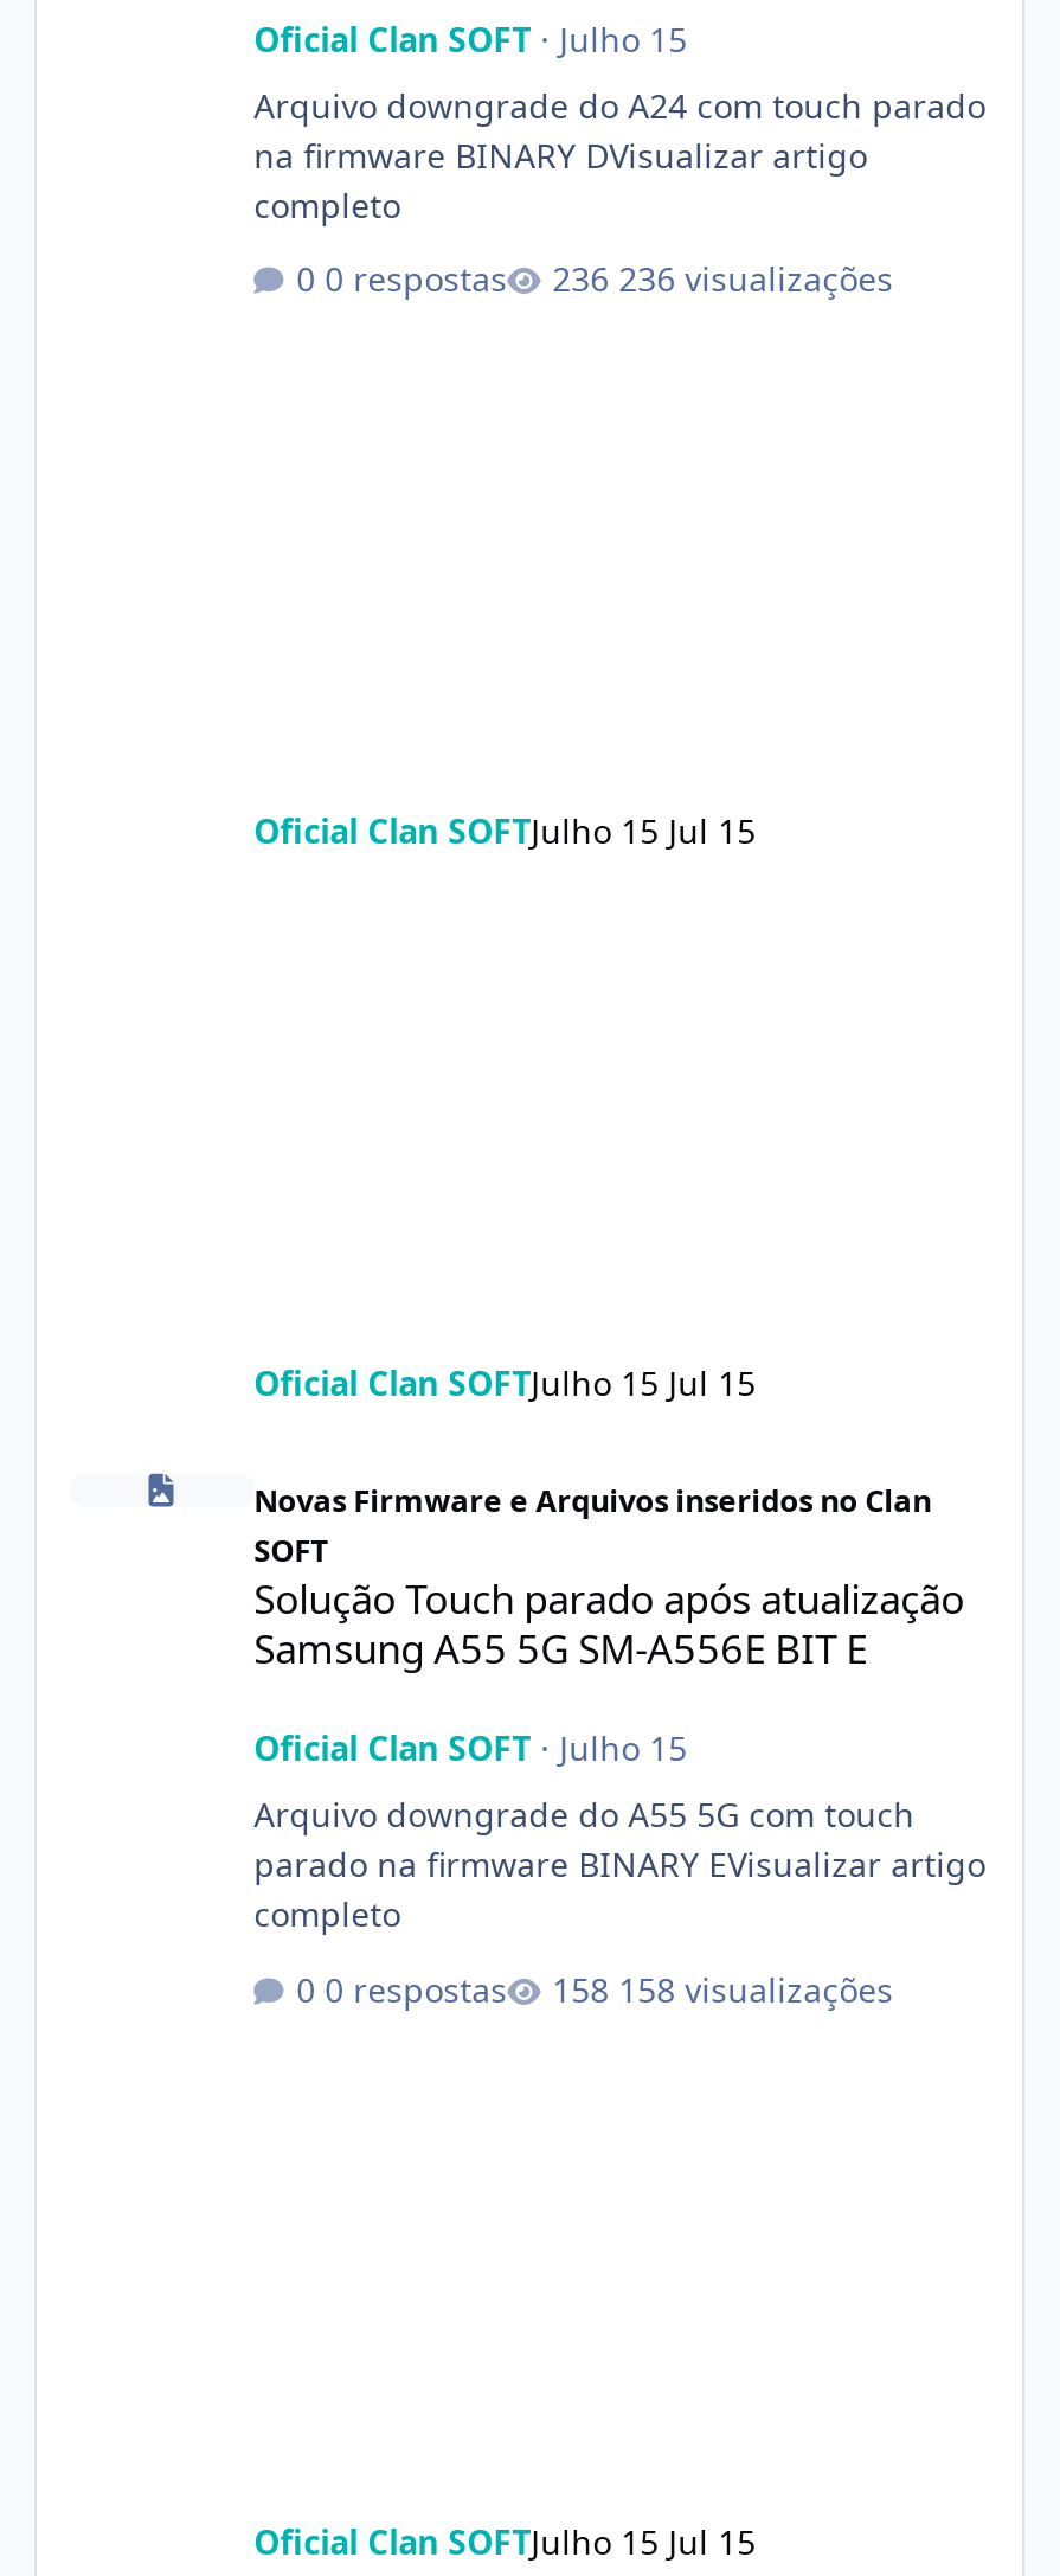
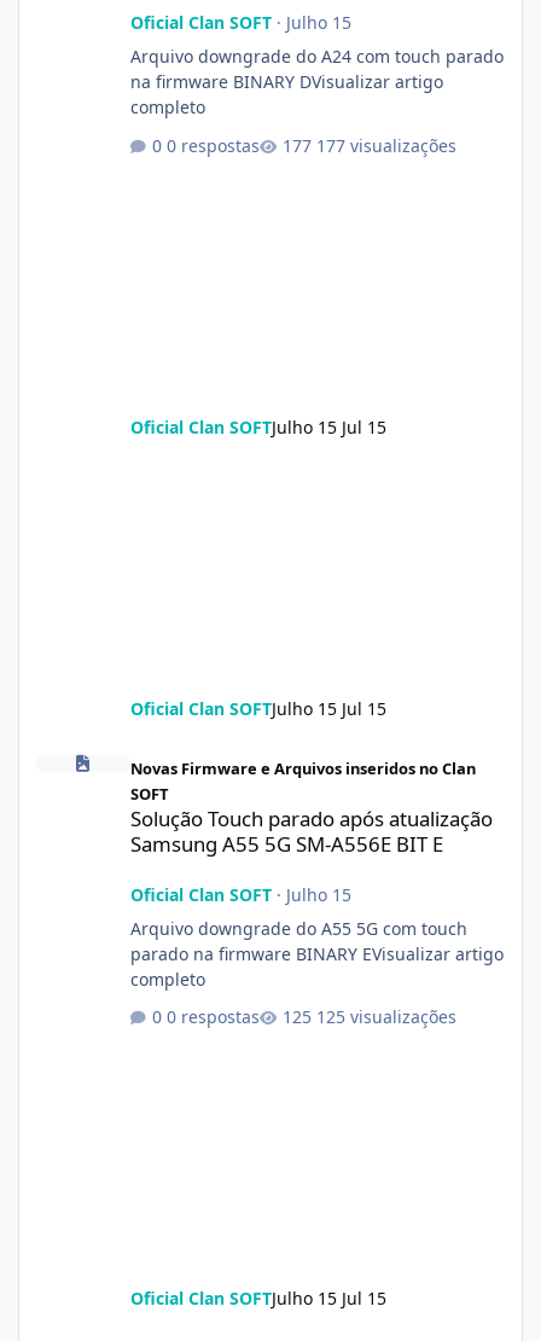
[619,257,893,302] 236 visualizações -> [316,134,456,157] 177 visualizações
[619,1967,893,2012] 158 visualizações -> [316,1006,456,1029] 125 visualizações

